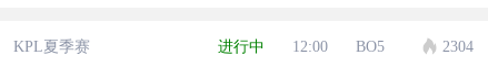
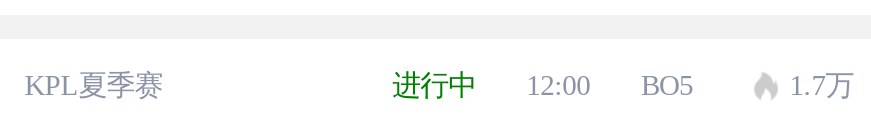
[443,37,474,55] 2304 -> [790,69,854,101] 1.7万

